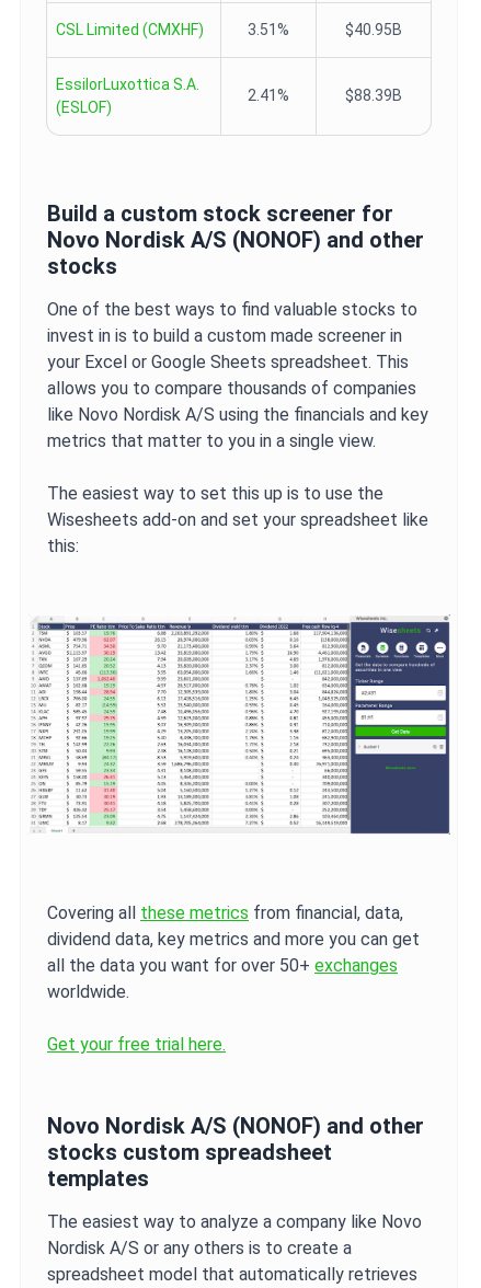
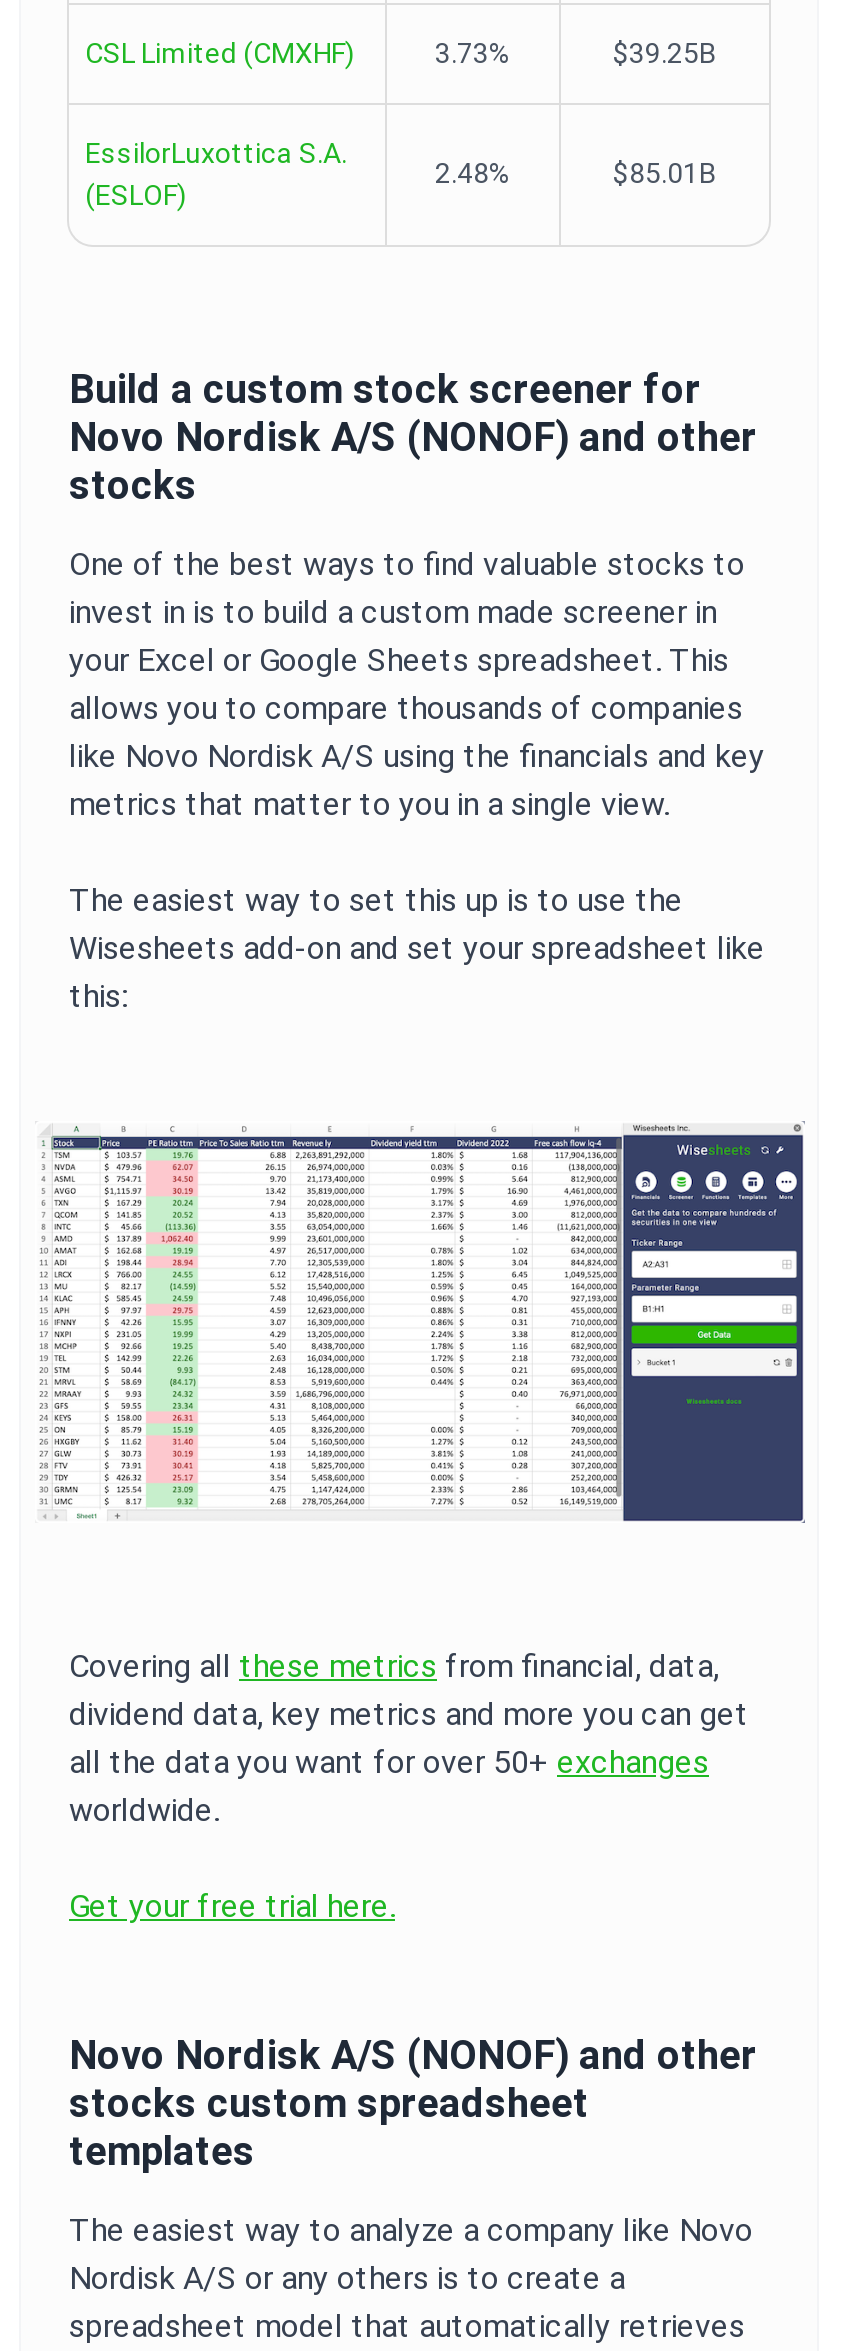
[248,21,402,38] 3.51% | $40.95B -> [435,37,717,69] 3.73% | $39.25B
[248,87,402,104] 2.41% | $88.39B -> [435,157,717,189] 2.48% | $85.01B

